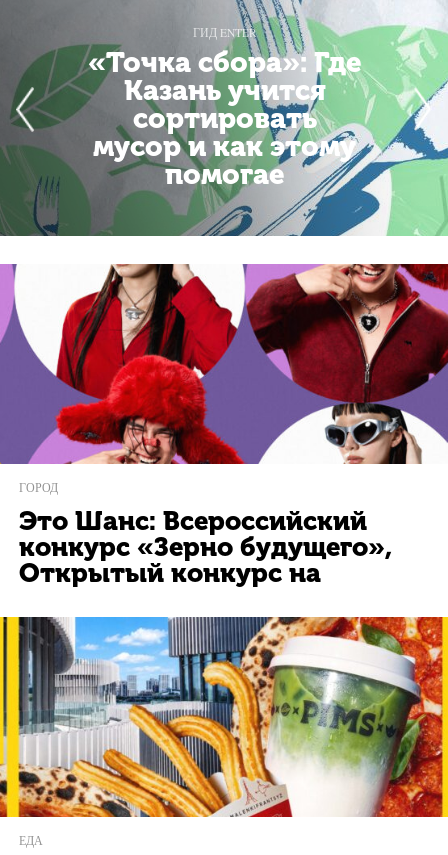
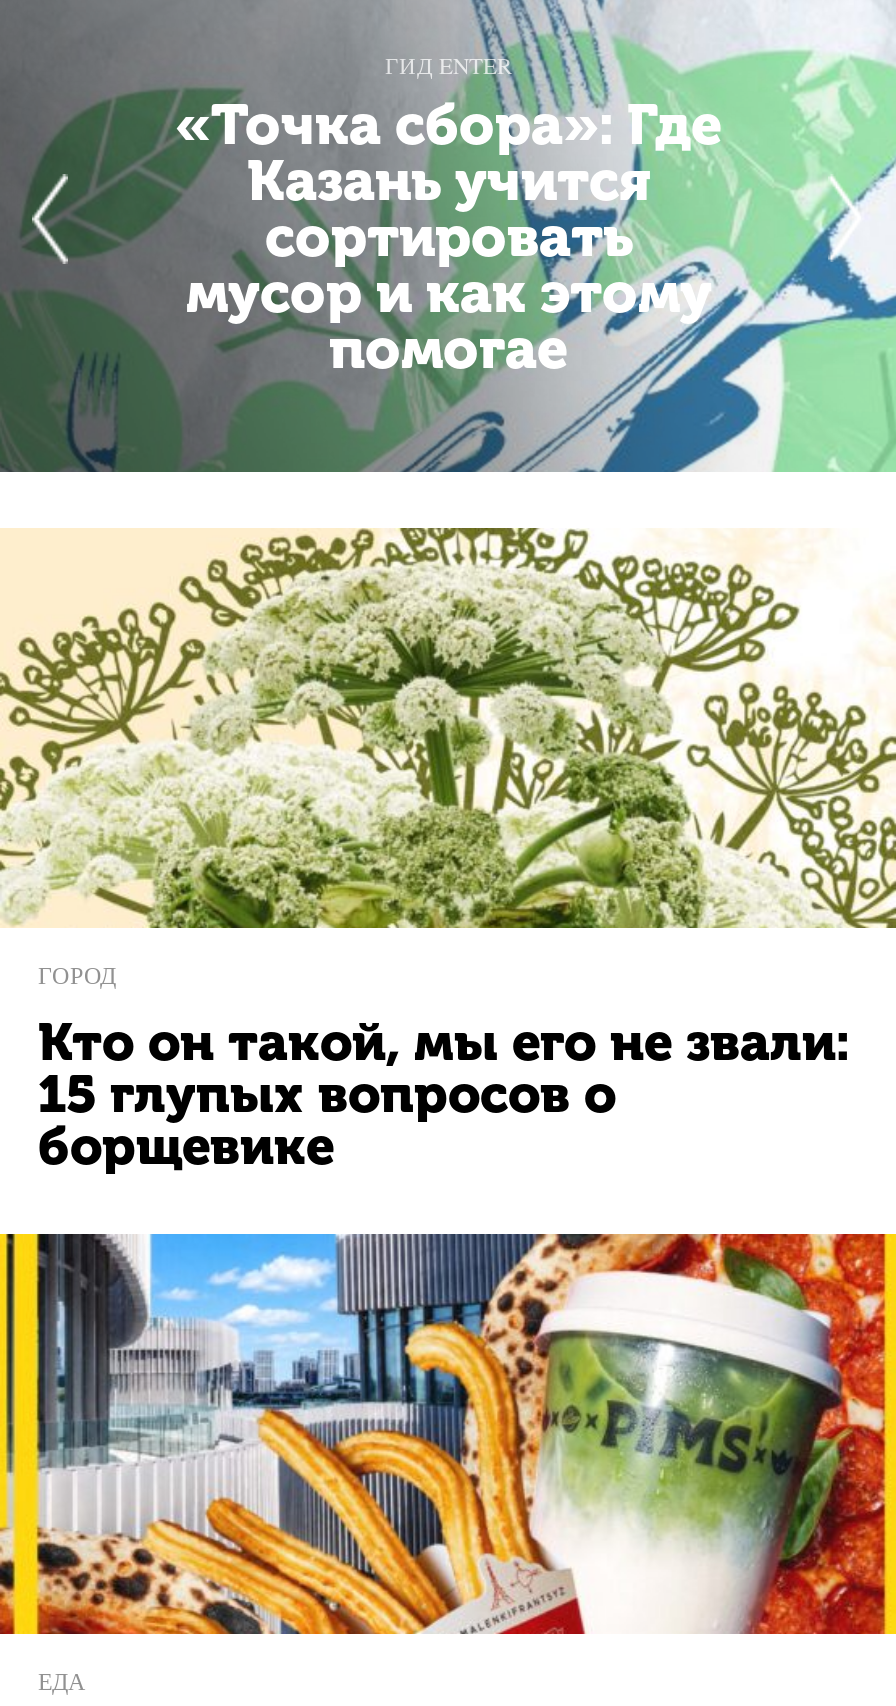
[3,263,445,465] [image] -> [6,526,890,930] [image]
[19,506,392,589] Это Шанс: Всероссийский | конкурс «Зерно будущего», | Открытый конкурс на -> [38,1012,850,1178] Кто он такой, мы его не звали: | 15 глупых вопросов о | борщевике

